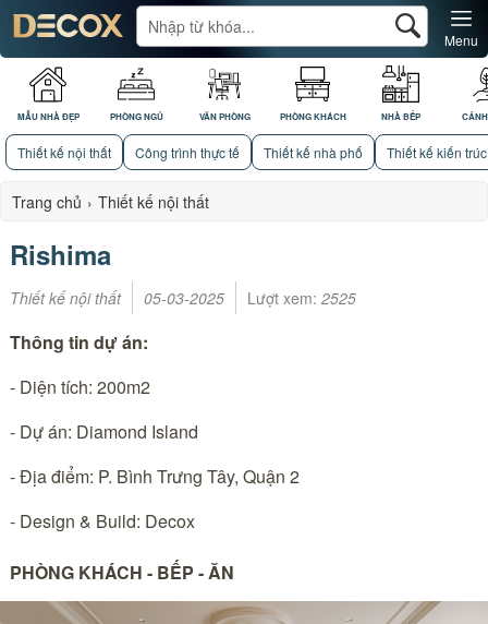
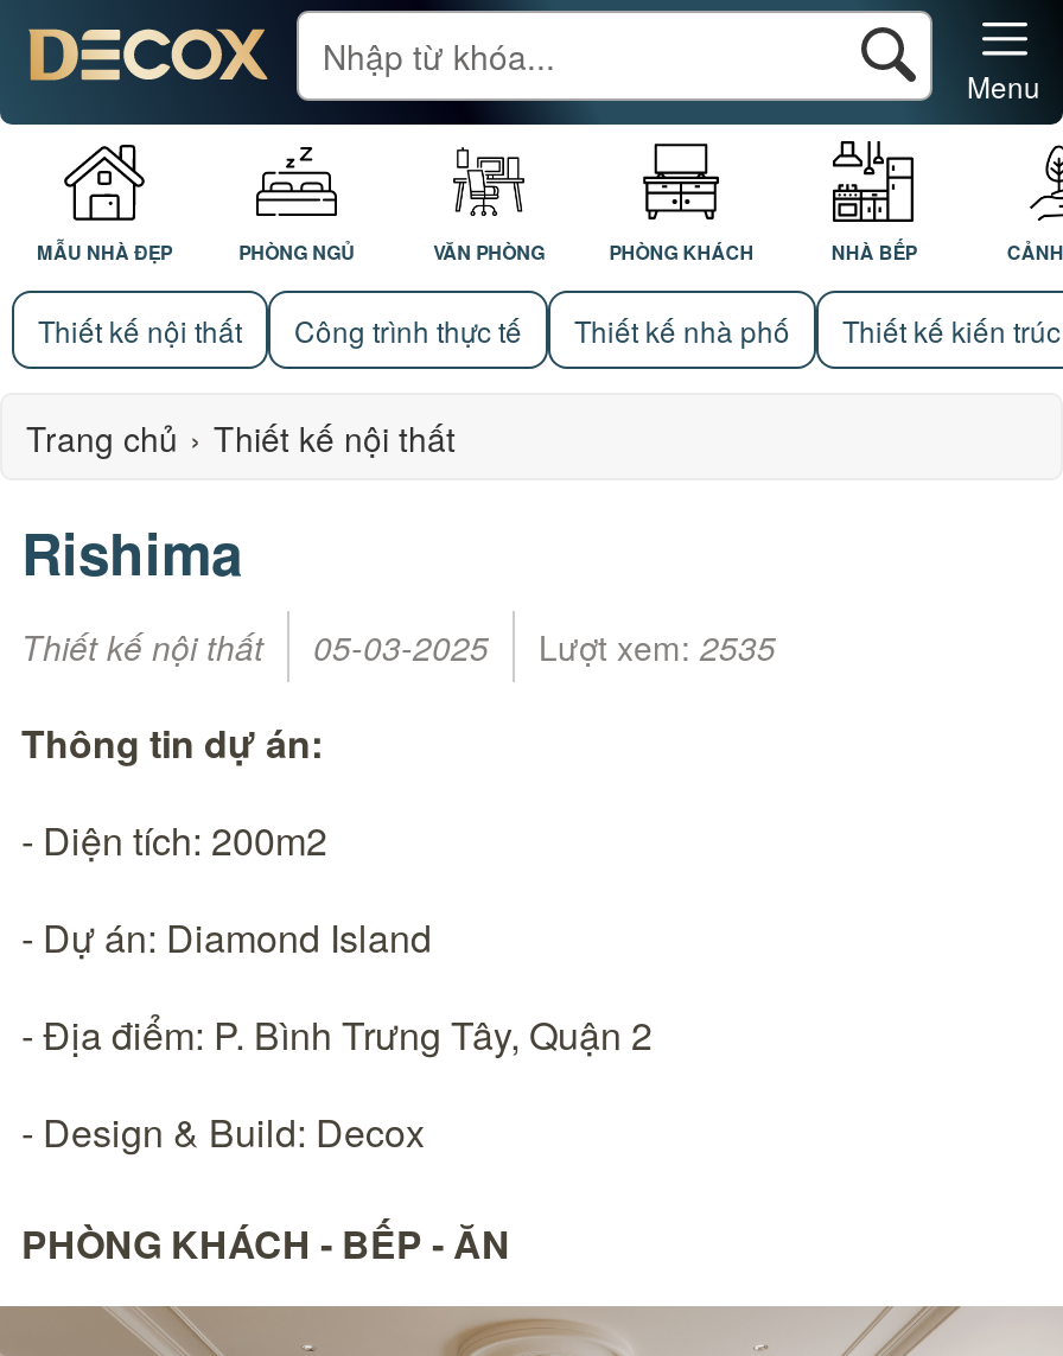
[10,287,356,309] Thiết kế nội thất 05-03-2025 Lượt xem: 2525 -> [21,623,776,670] Thiết kế nội thất 05-03-2025 Lượt xem: 2535

